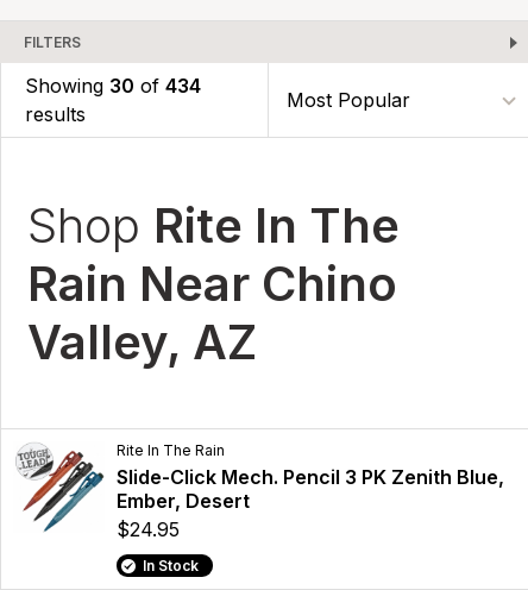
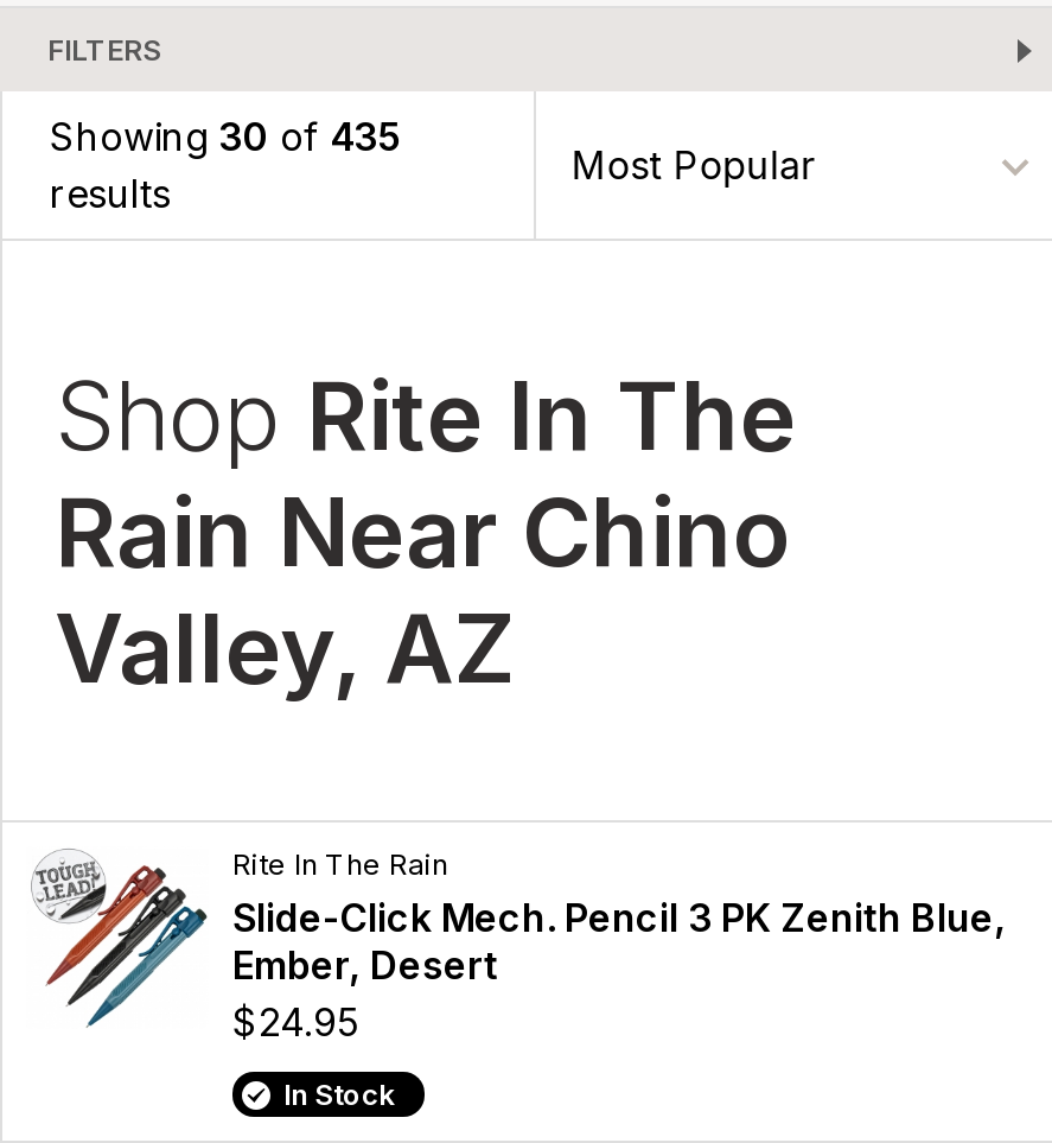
[25,74,201,97] Showing 30 of 434 -> [50,112,401,160] Showing 30 of 435

